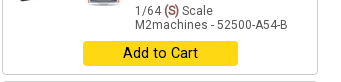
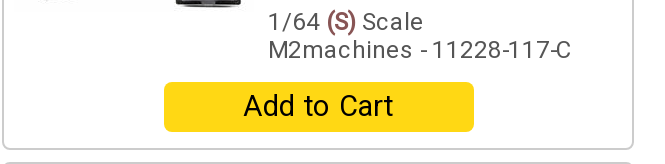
[135,18,288,32] M2machines - 52500-A54-B -> [268,36,572,64] M2machines - 11228-117-C

